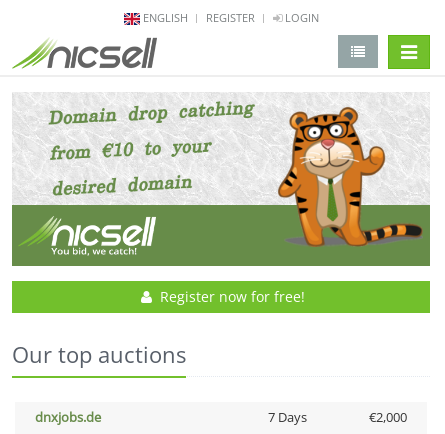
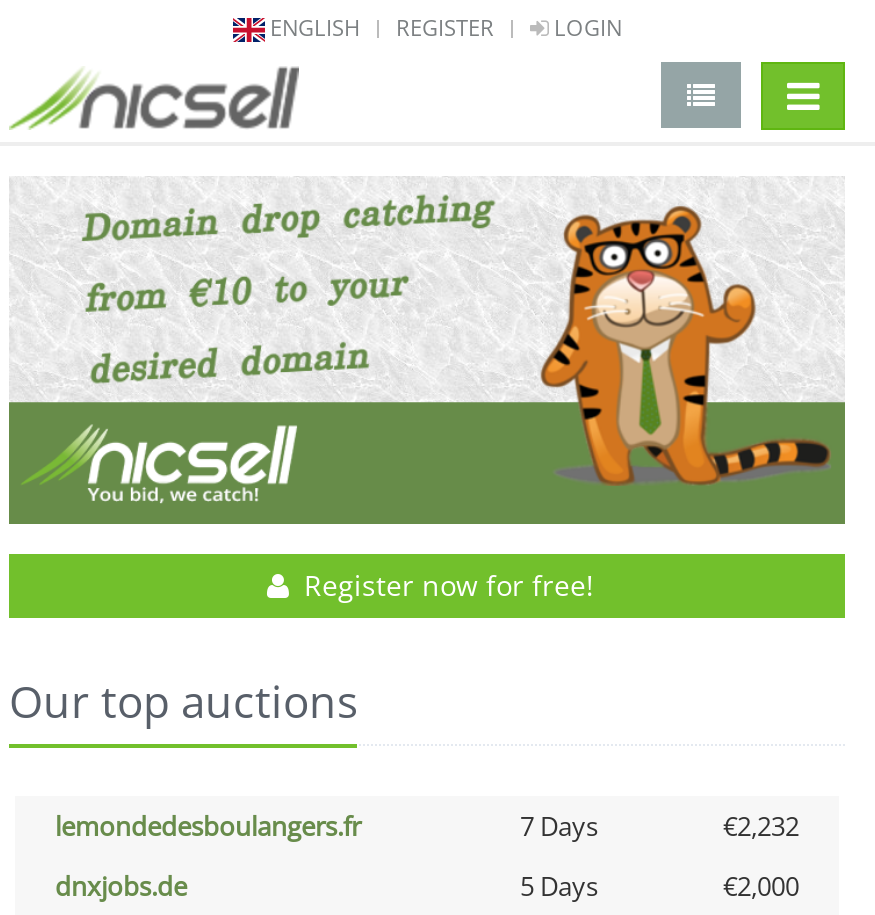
none -> [55,808,799,844] lemondedesboulangers.fr | 7 Days | €2,232
[267,408,306,426] 7 Days -> [520,868,598,904] 5 Days

